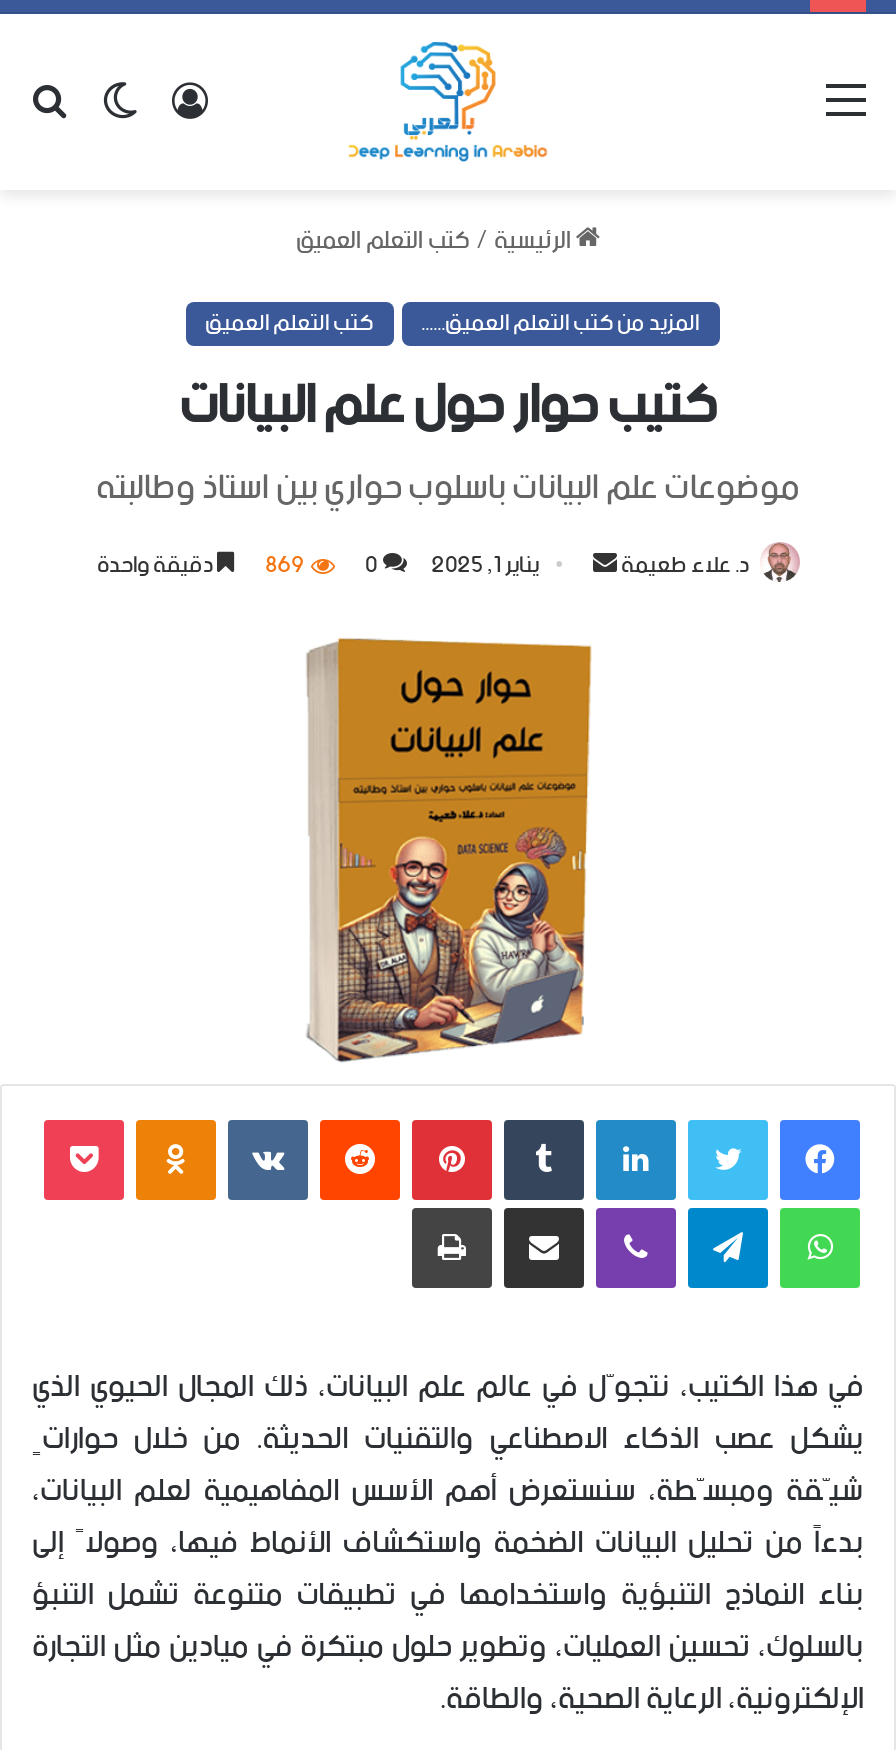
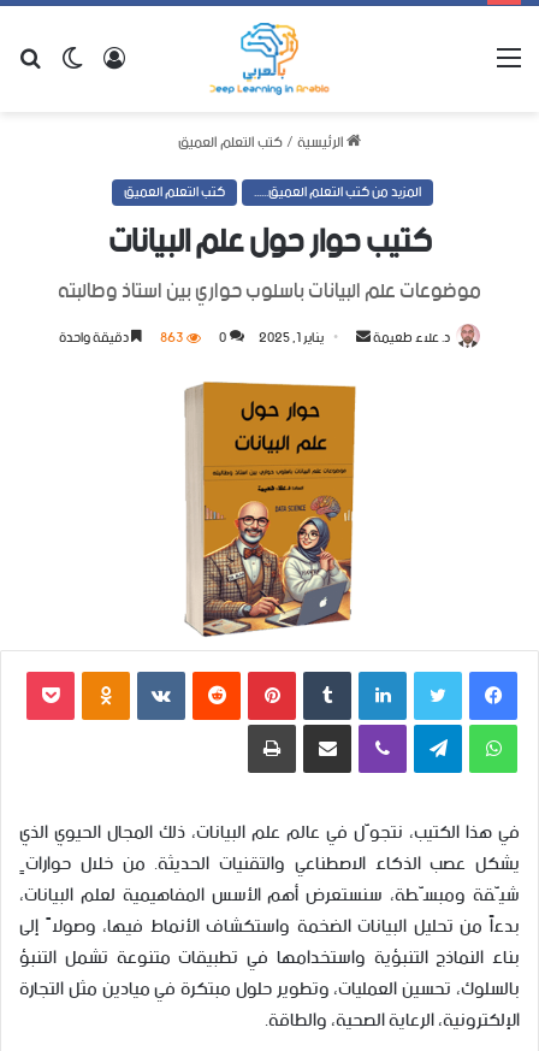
[265,538,305,594] 869 -> [160,321,183,355] 863

